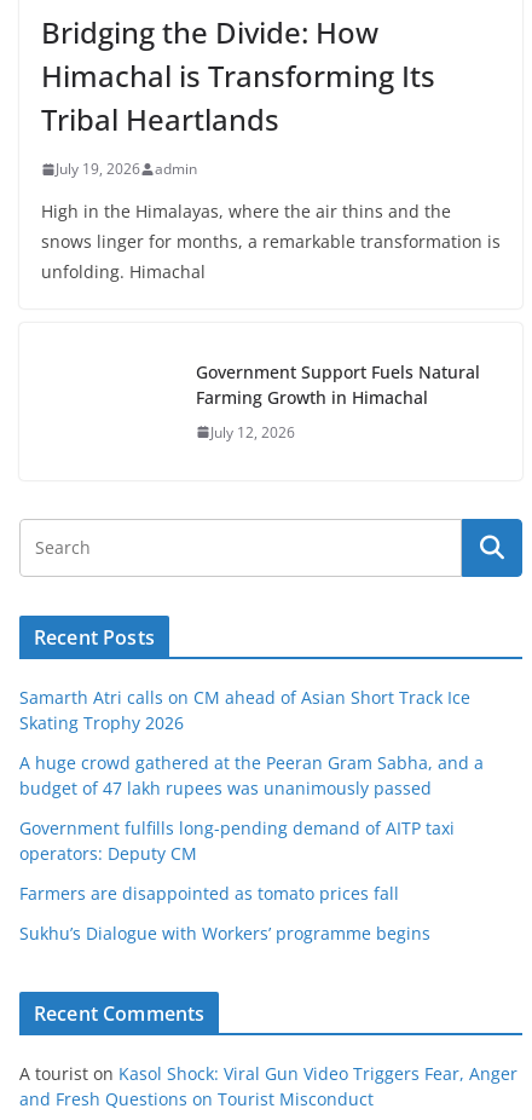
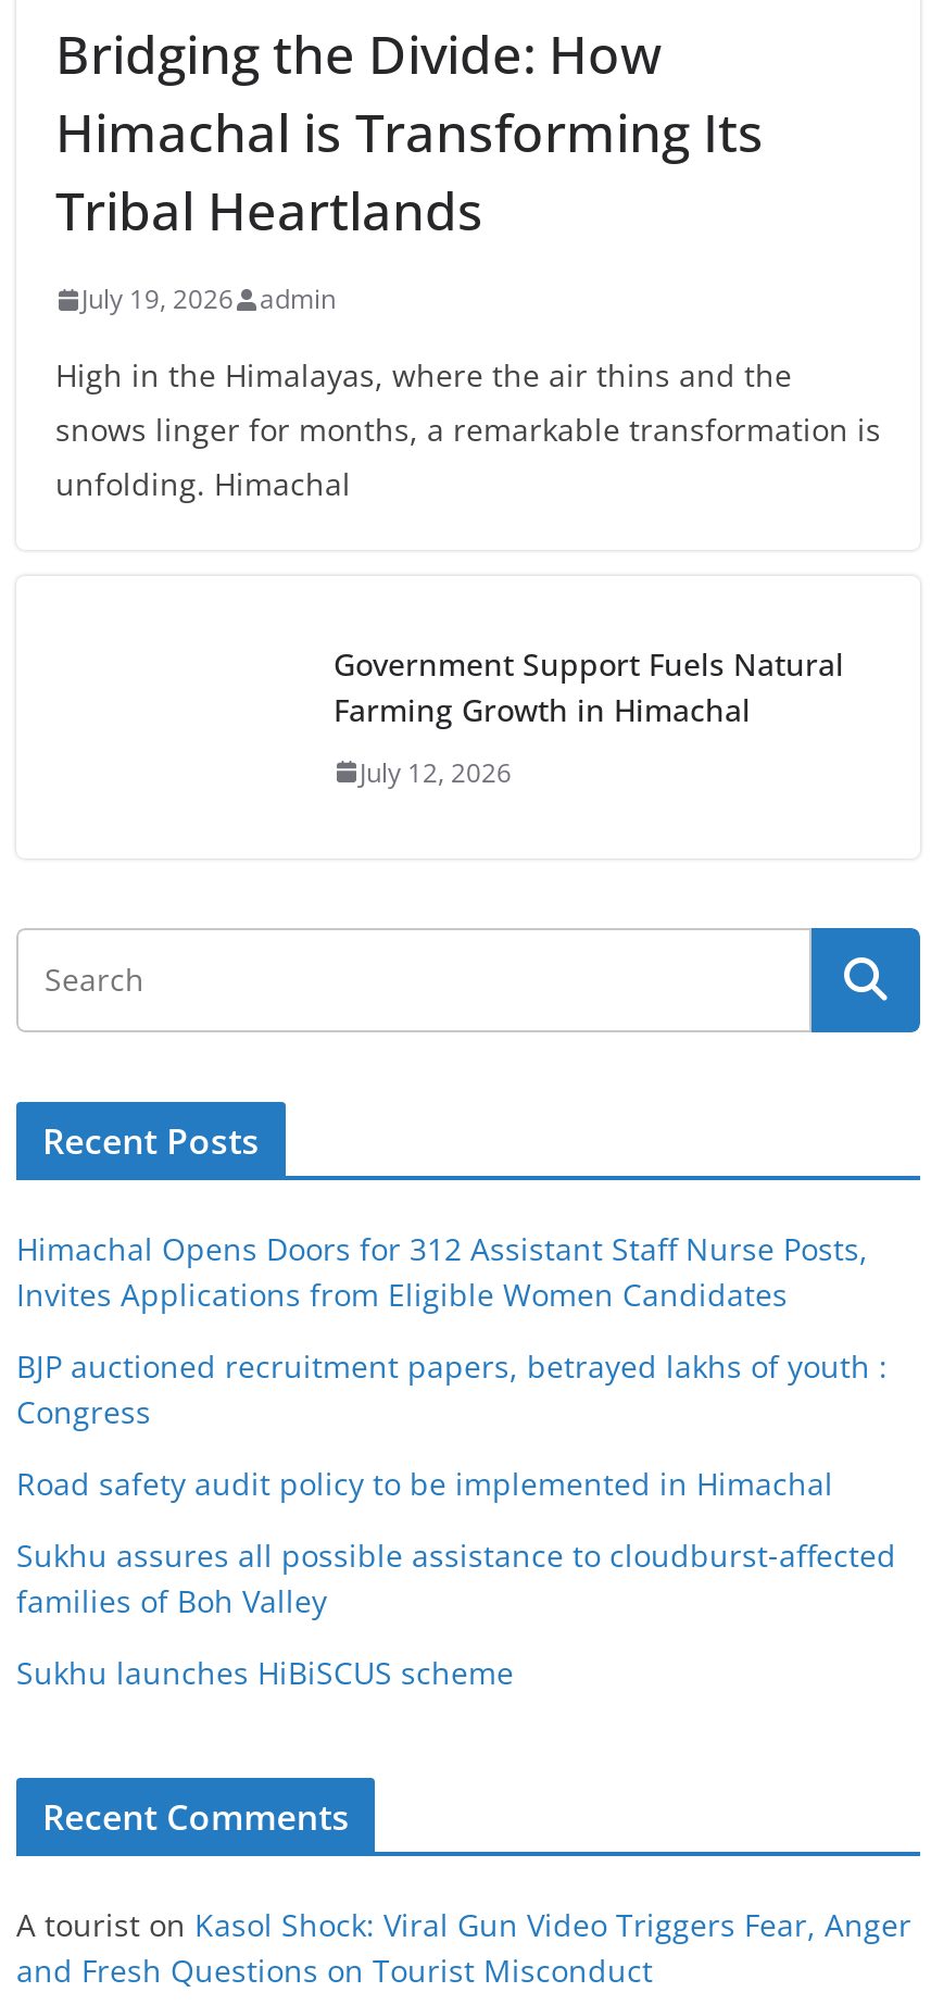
[19,686,470,734] Samarth Atri calls on CM ahead of Asian Short Track Ice | Skating Trophy 2026 -> [16,1228,868,1315] Himachal Opens Doors for 312 Assistant Staff Nurse Posts, | Invites Applications from Eligible Women Candidates
[19,751,484,800] A huge crowd gathered at the Peeran Gram Sabha, and a | budget of 47 lakh rupees was unanimously passed -> [16,1346,888,1433] BJP auctioned recruitment papers, betrayed lakhs of youth : | Congress
[19,817,455,865] Government fulfills long-pending demand of AITP taxi | operators: Deputy CM -> [16,1463,833,1504] Road safety audit policy to be implemented in Himachal
[19,882,399,905] Farmers are disappointed as tomato prices fall -> [16,1535,896,1622] Sukhu assures all possible assistance to cloudburst-affected | families of Boh Valley
[19,922,430,945] Sukhu’s Dialogue with Workers’ programme begins -> [16,1652,514,1693] Sukhu launches HiBiSCUS scheme

